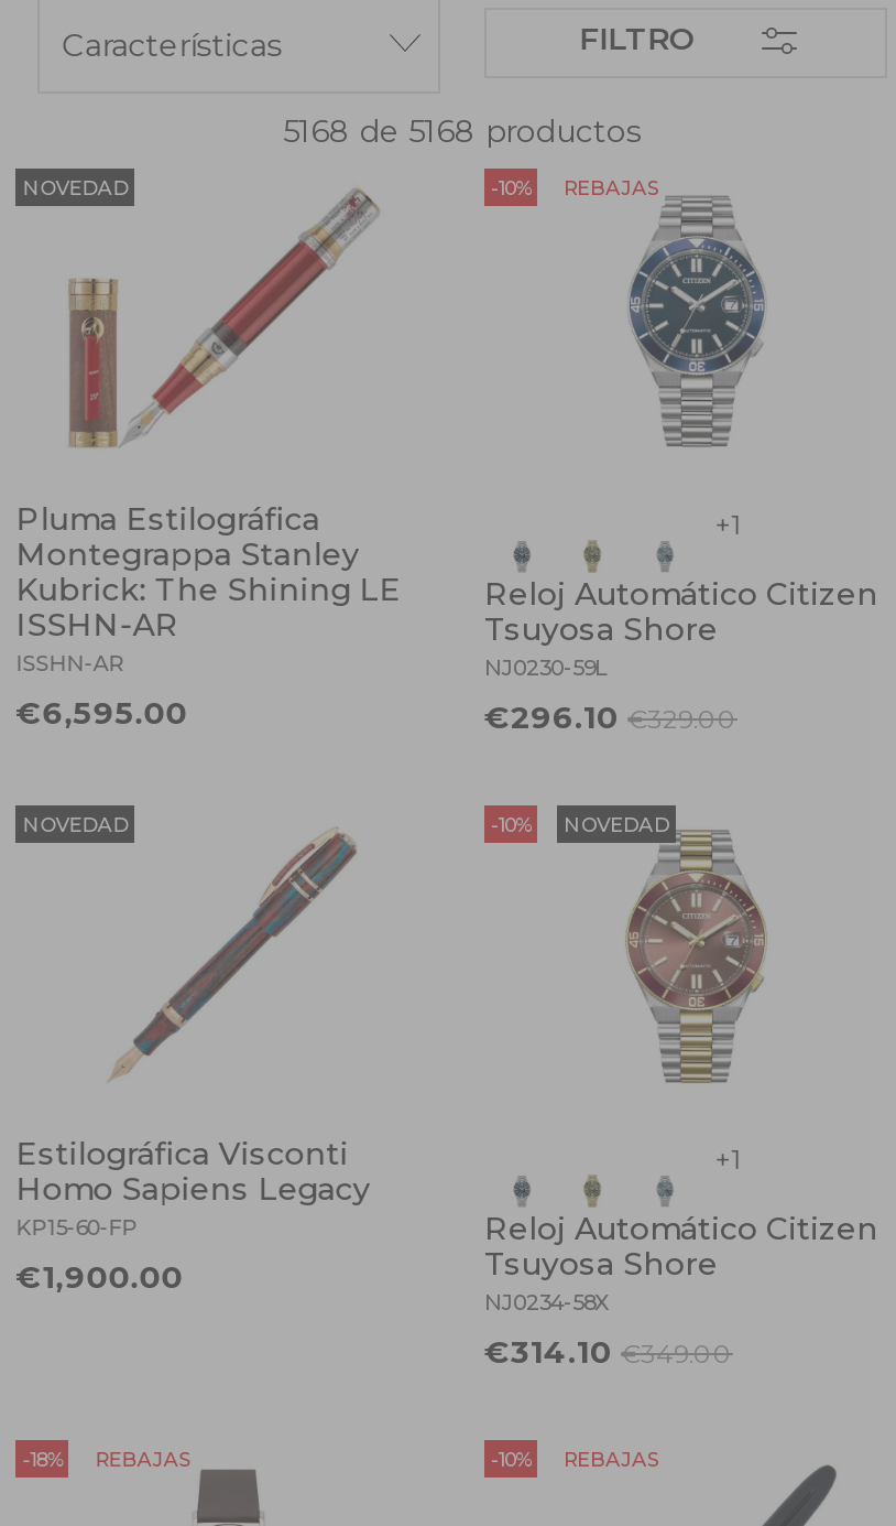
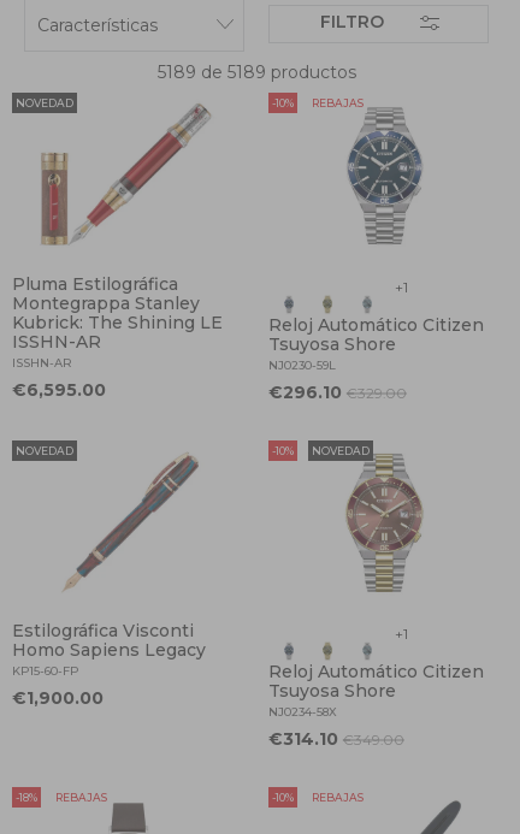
[283,111,642,151] 5168 de 5168 productos -> [157,61,356,83] 5189 de 5189 productos

